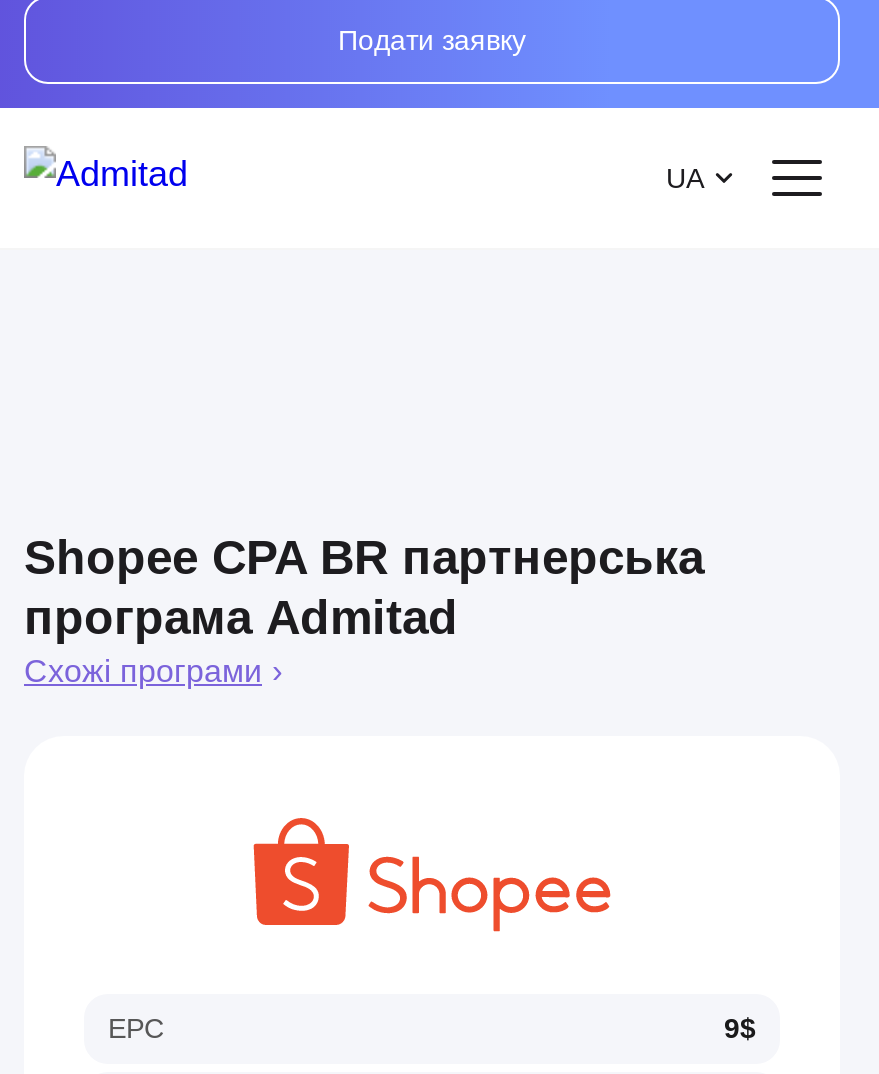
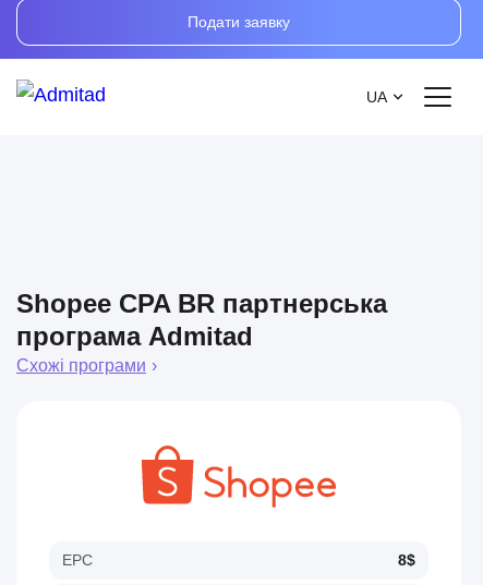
[724,1012,756,1044] 9$ -> [398,551,415,569] 8$

